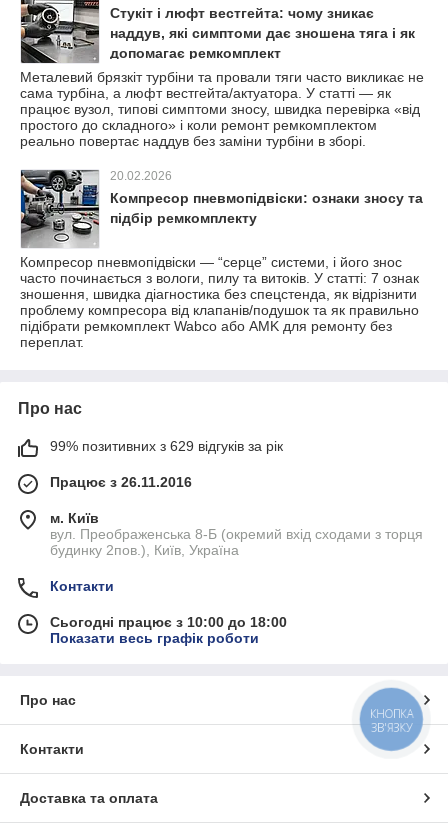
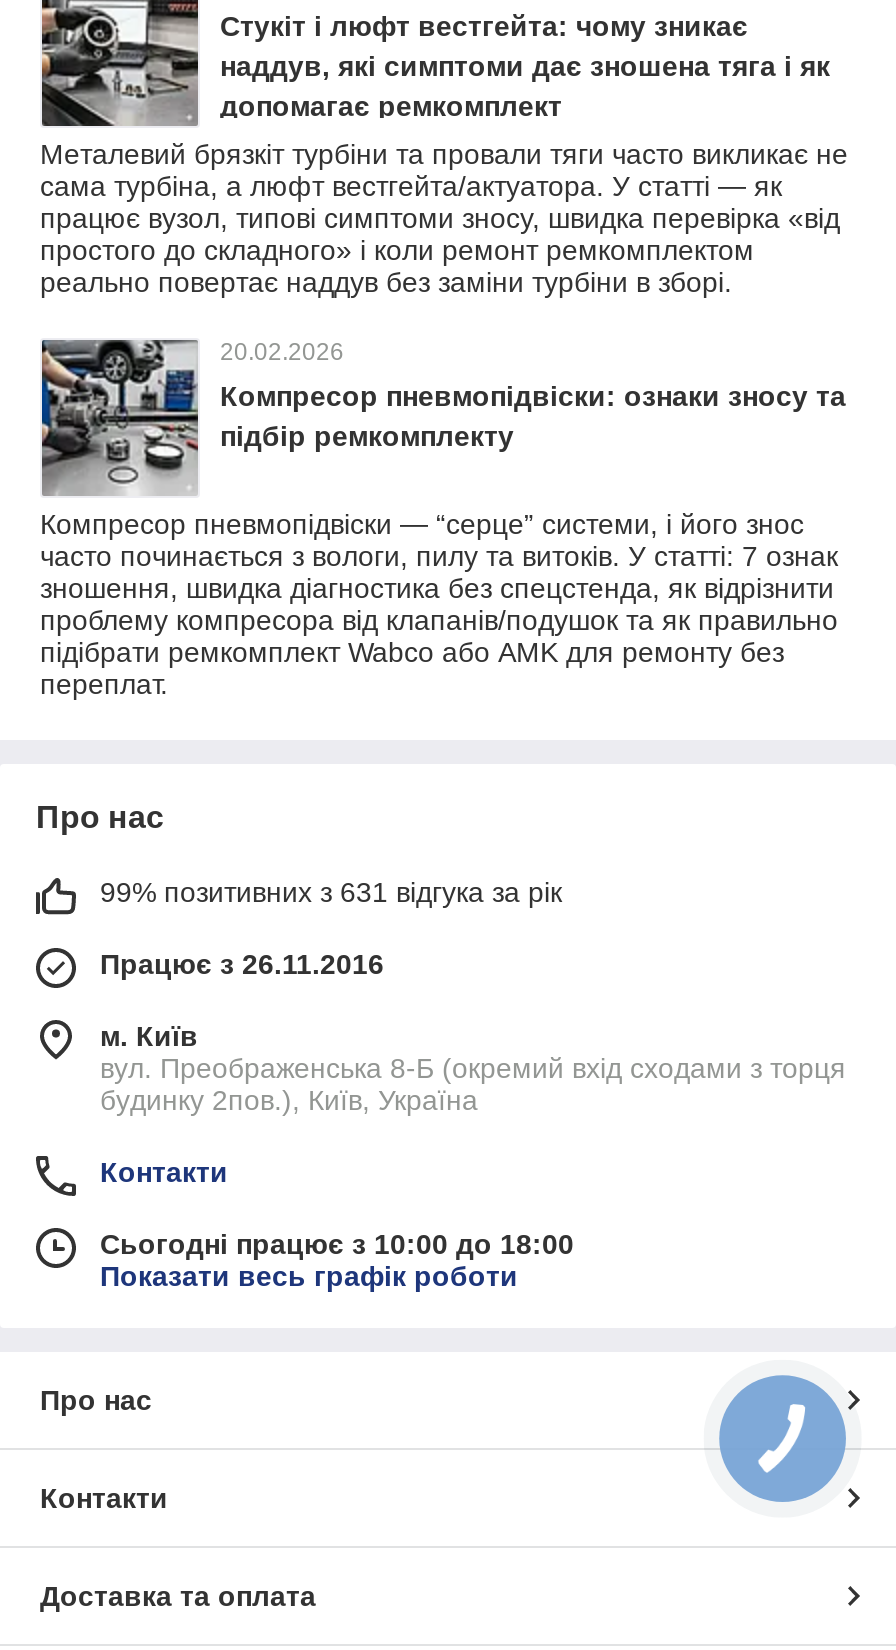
[50,438,283,454] 99% позитивних з 629 відгуків за рік -> [100,875,562,907] 99% позитивних з 631 відгука за рік
[370,706,413,735] КНОПКА | ЗВ'ЯЗКУ -> none

